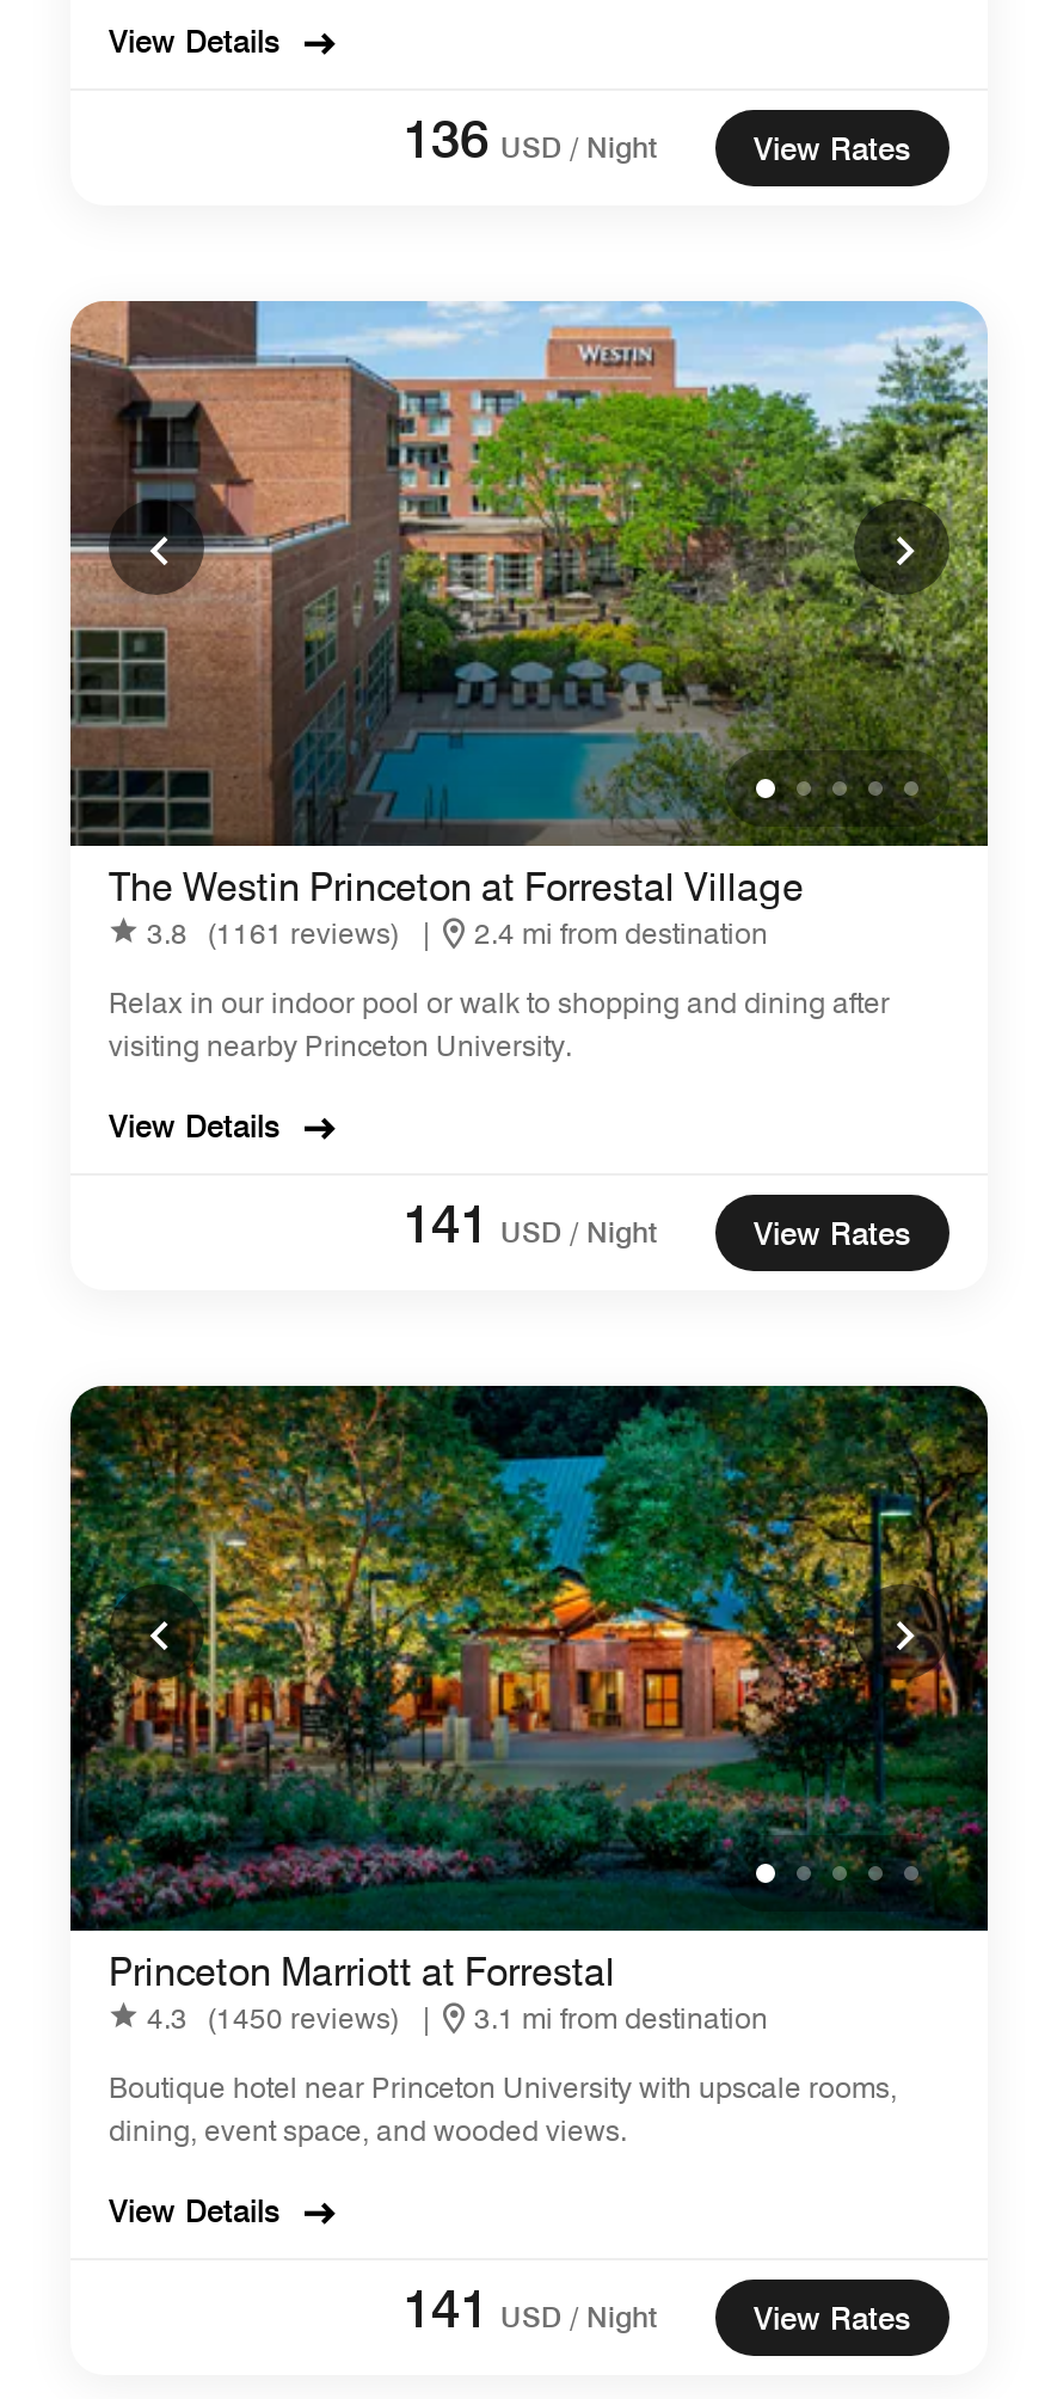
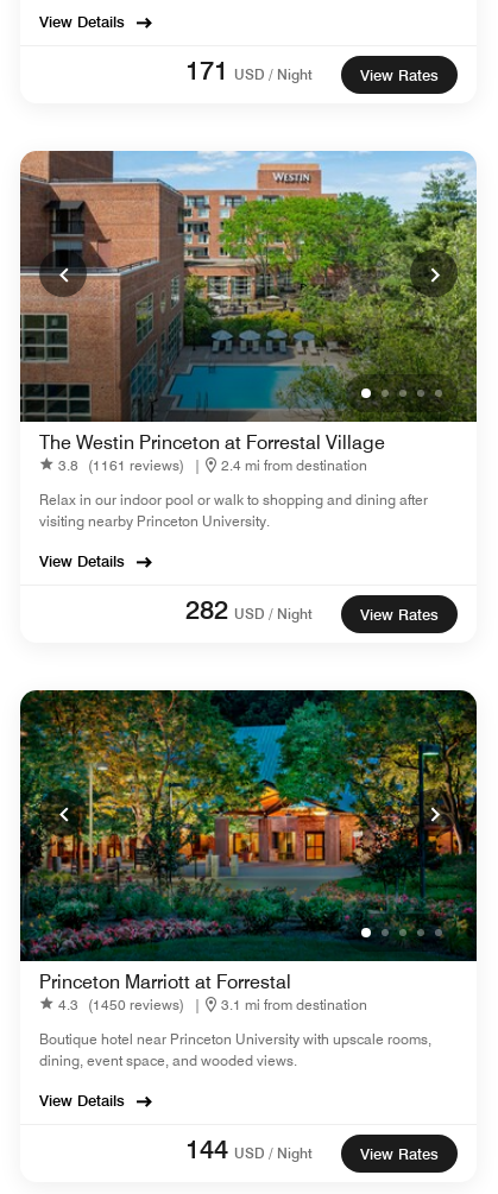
[402,108,658,170] 136 USD / Night -> [185,55,313,86] 171 USD / Night
[402,1192,658,1254] 141 USD / Night -> [185,594,313,625] 282 USD / Night
[402,2277,658,2339] 141 USD / Night -> [185,1133,313,1164] 144 USD / Night

